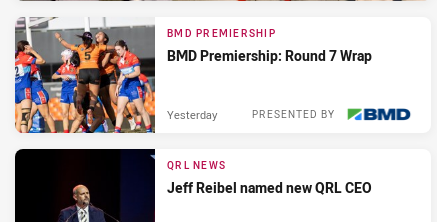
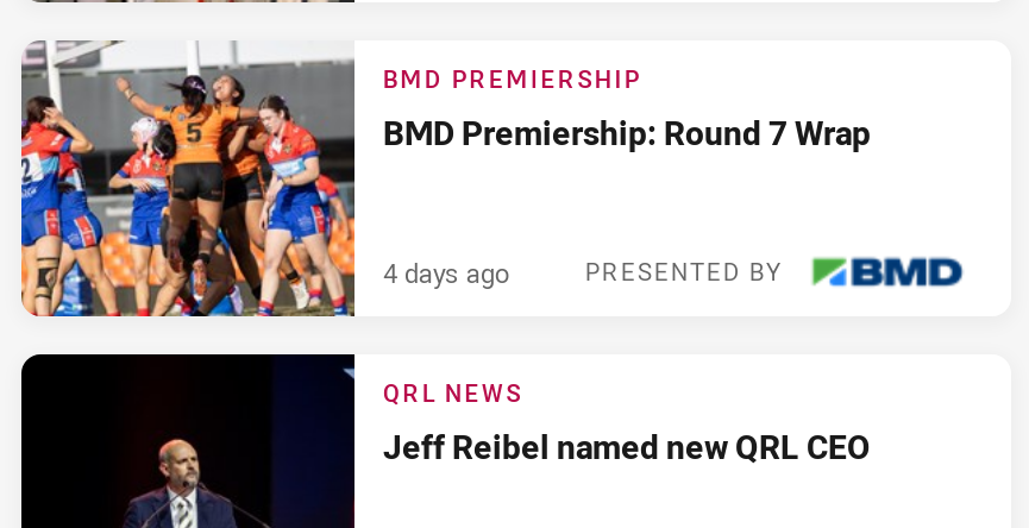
[167,107,217,122] Yesterday -> [383,254,509,289] 4 days ago

